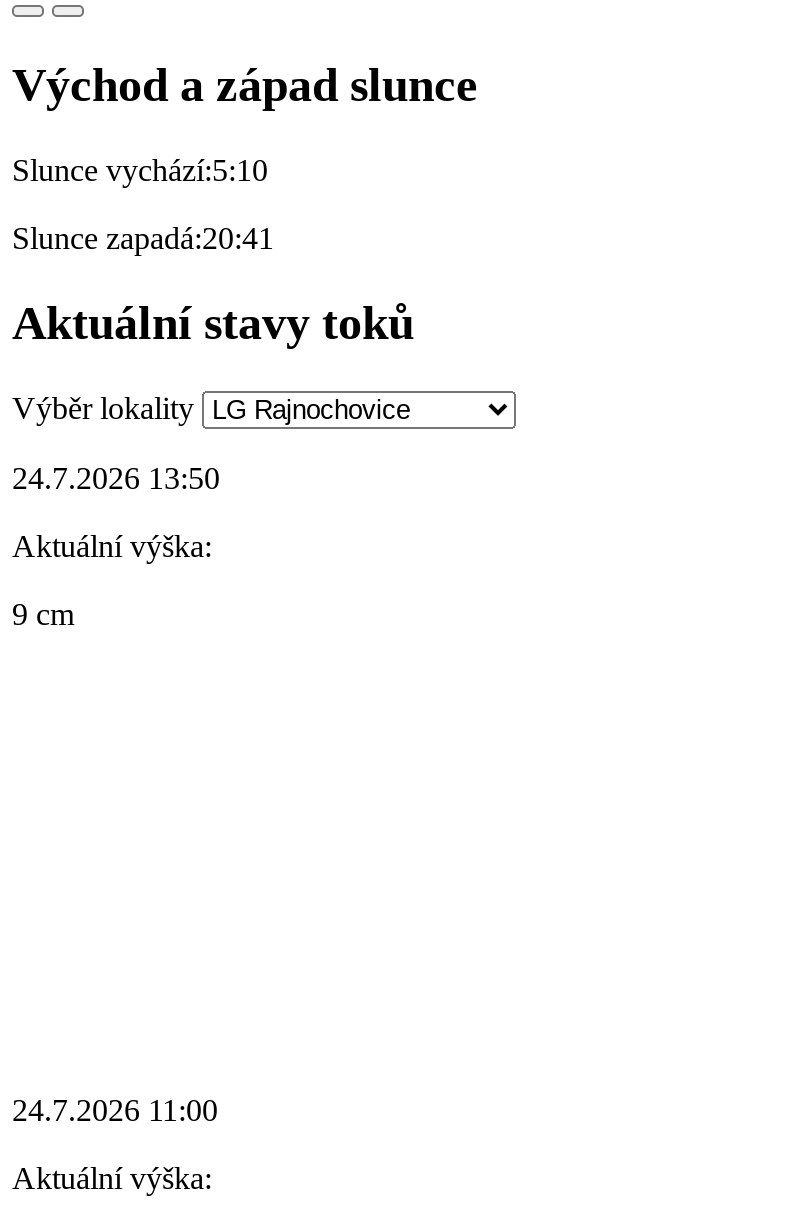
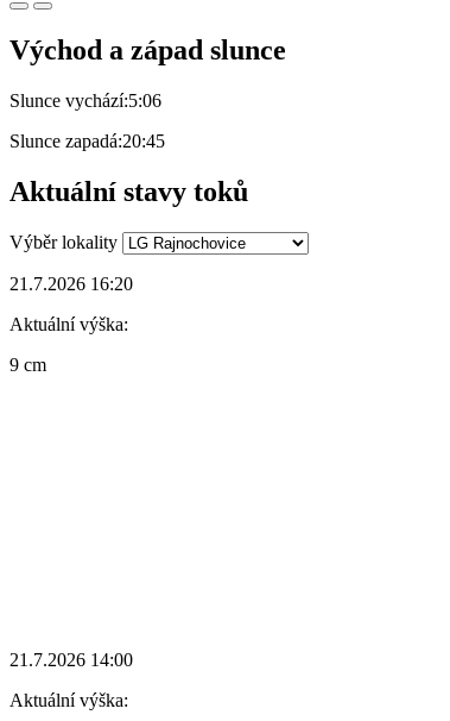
[12,153,268,187] Slunce vychází:5:10 -> [9,90,161,111] Slunce vychází:5:06
[12,221,274,255] Slunce zapadá:20:41 -> [9,131,165,151] Slunce zapadá:20:45
[12,461,220,495] 24.7.2026 13:50 -> [9,273,133,294] 21.7.2026 16:20
[12,1093,218,1127] 24.7.2026 11:00 -> [9,649,133,670] 21.7.2026 14:00

